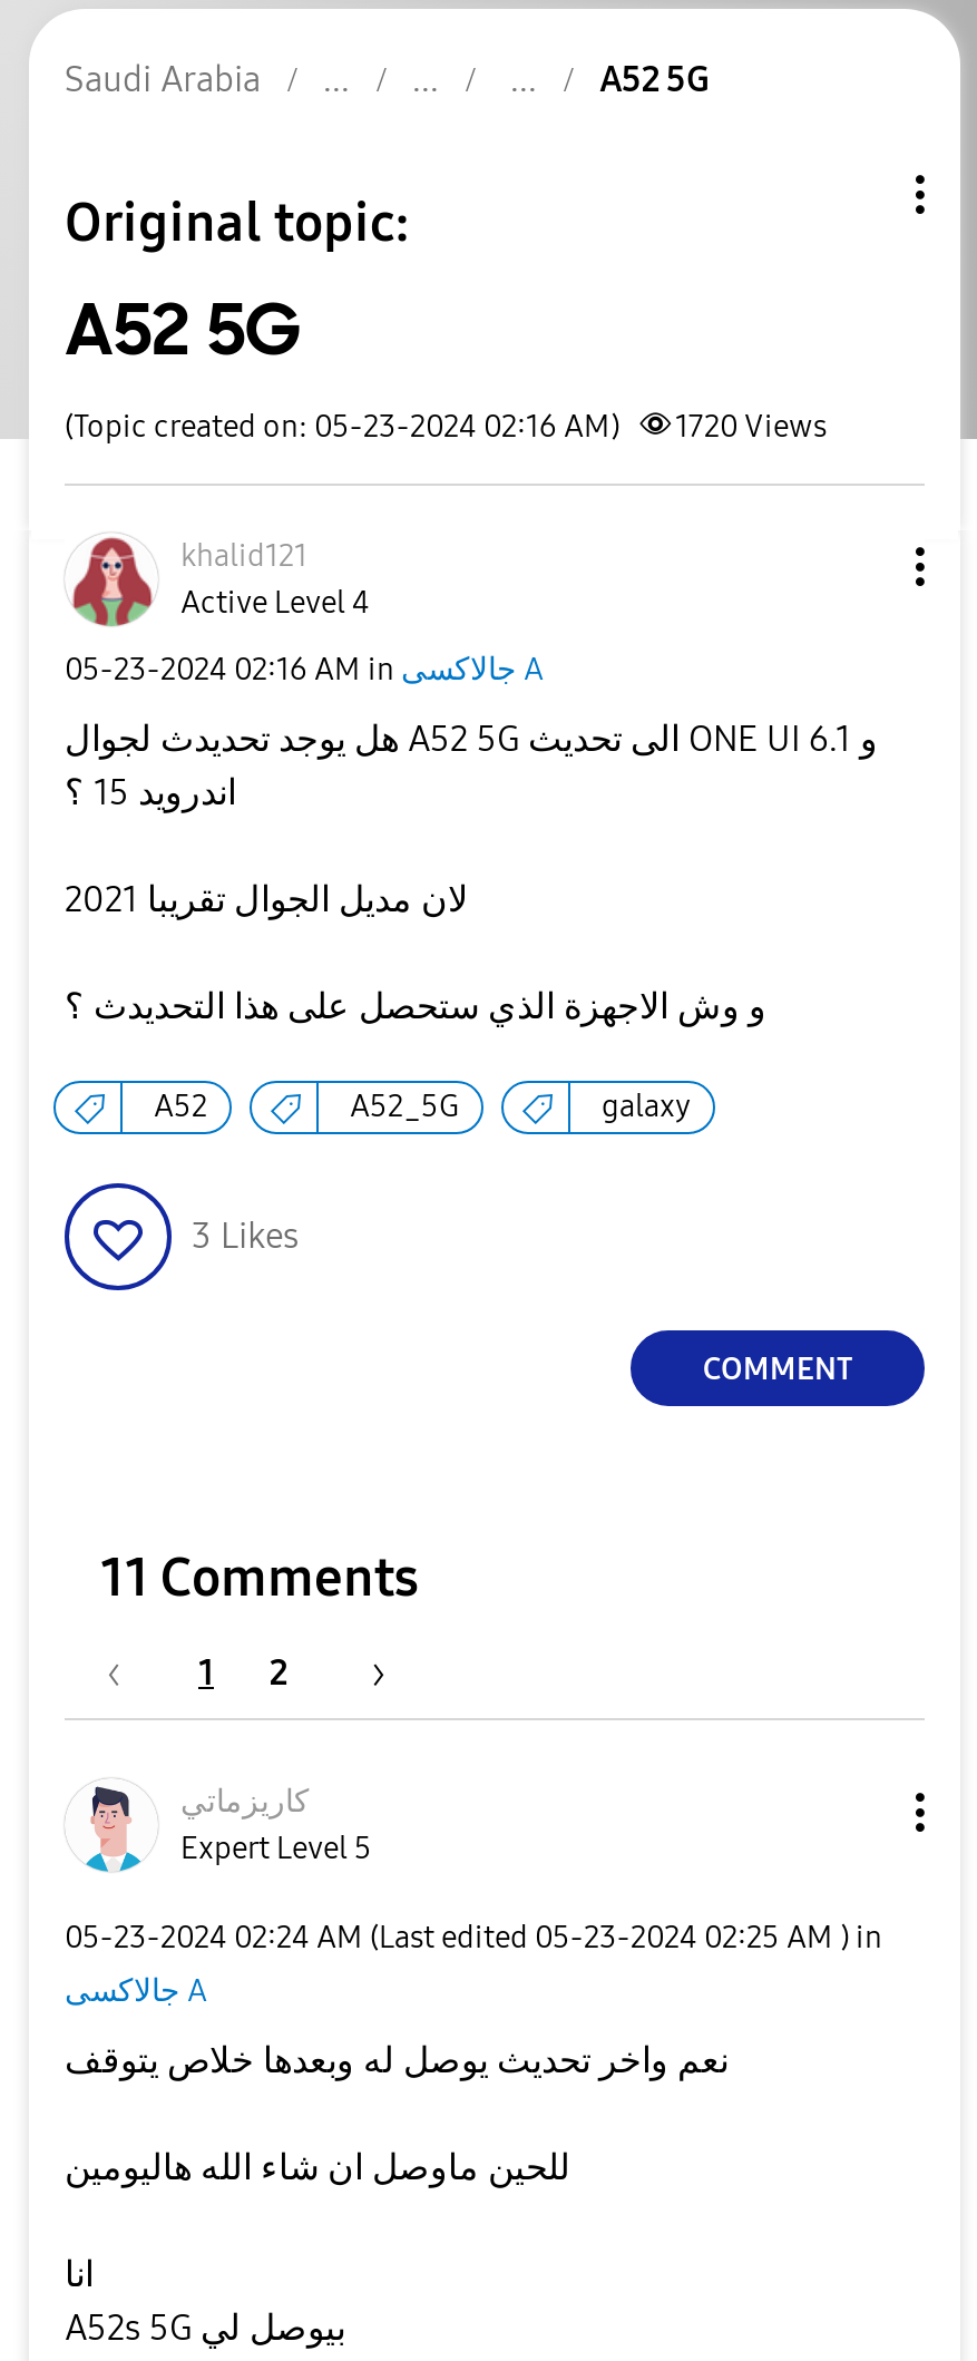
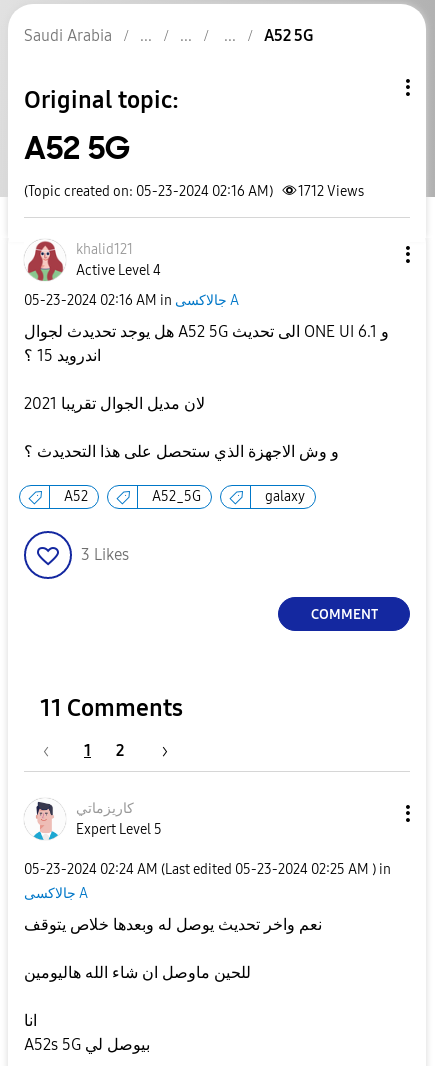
[65,408,827,446] (Topic created on: 05-23-2024 02:16 AM) 1720 Views -> [24,183,364,200] (Topic created on: 05-23-2024 02:16 AM) 1712 Views

